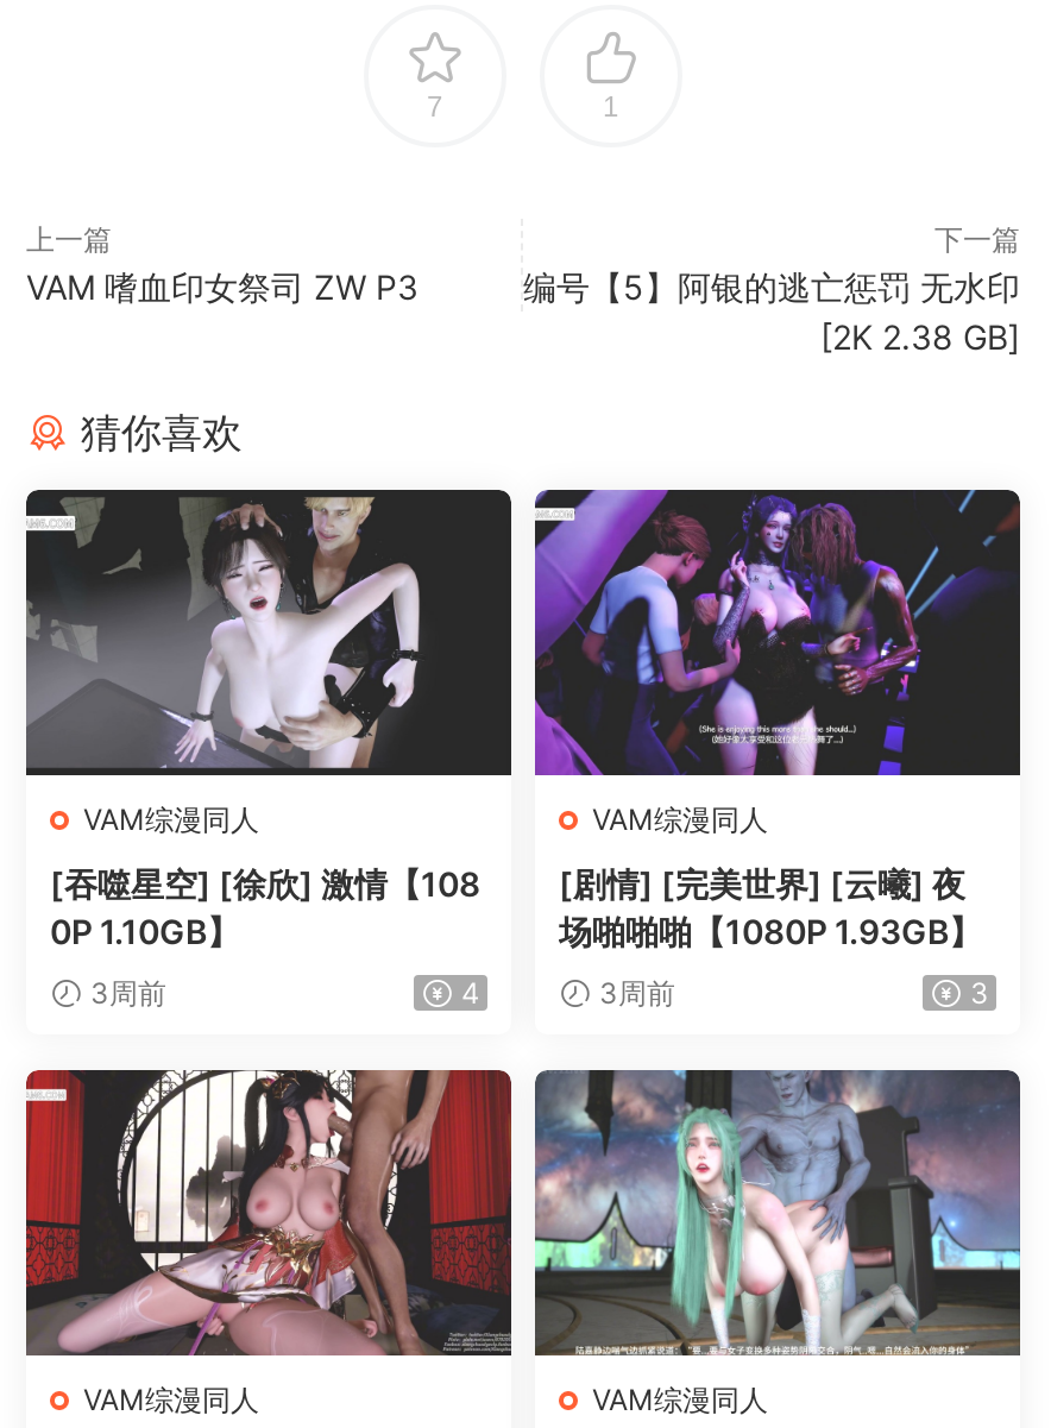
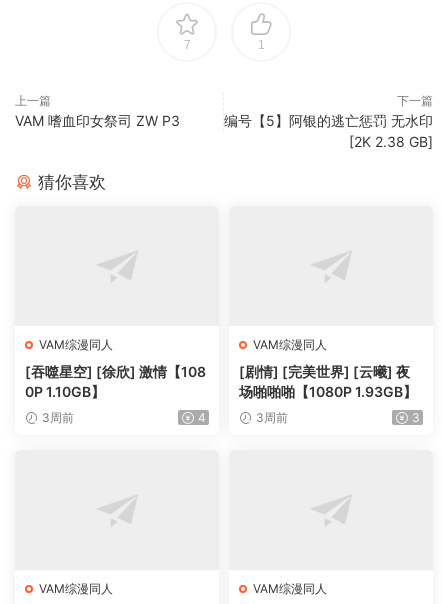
[24,487,514,778] [image] -> none
[533,487,1022,778] [image] -> none
[24,1068,514,1358] [image] -> none
[533,1068,1022,1358] [image] -> none

